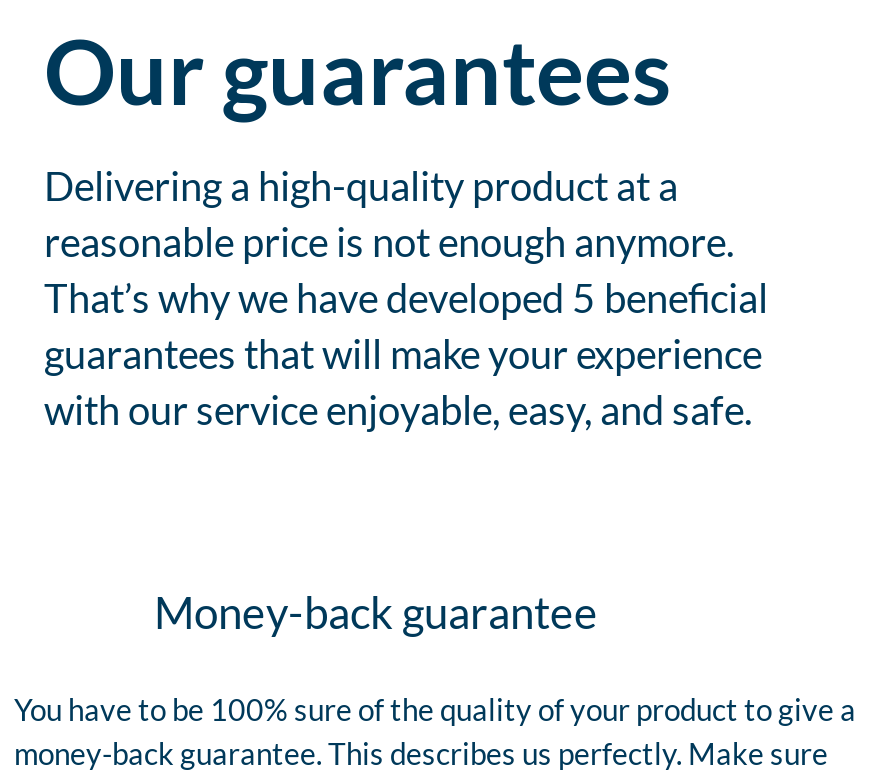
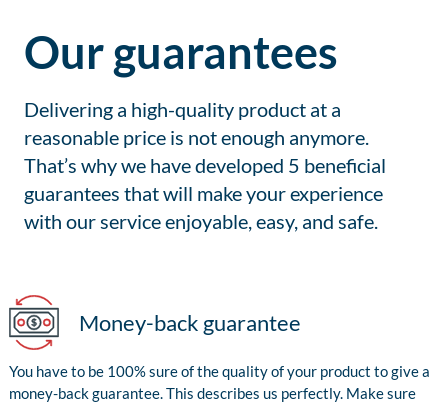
none -> [8,294,60,351] [image]

